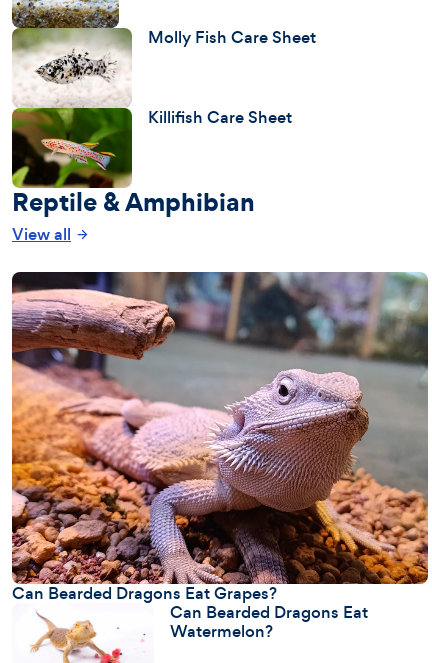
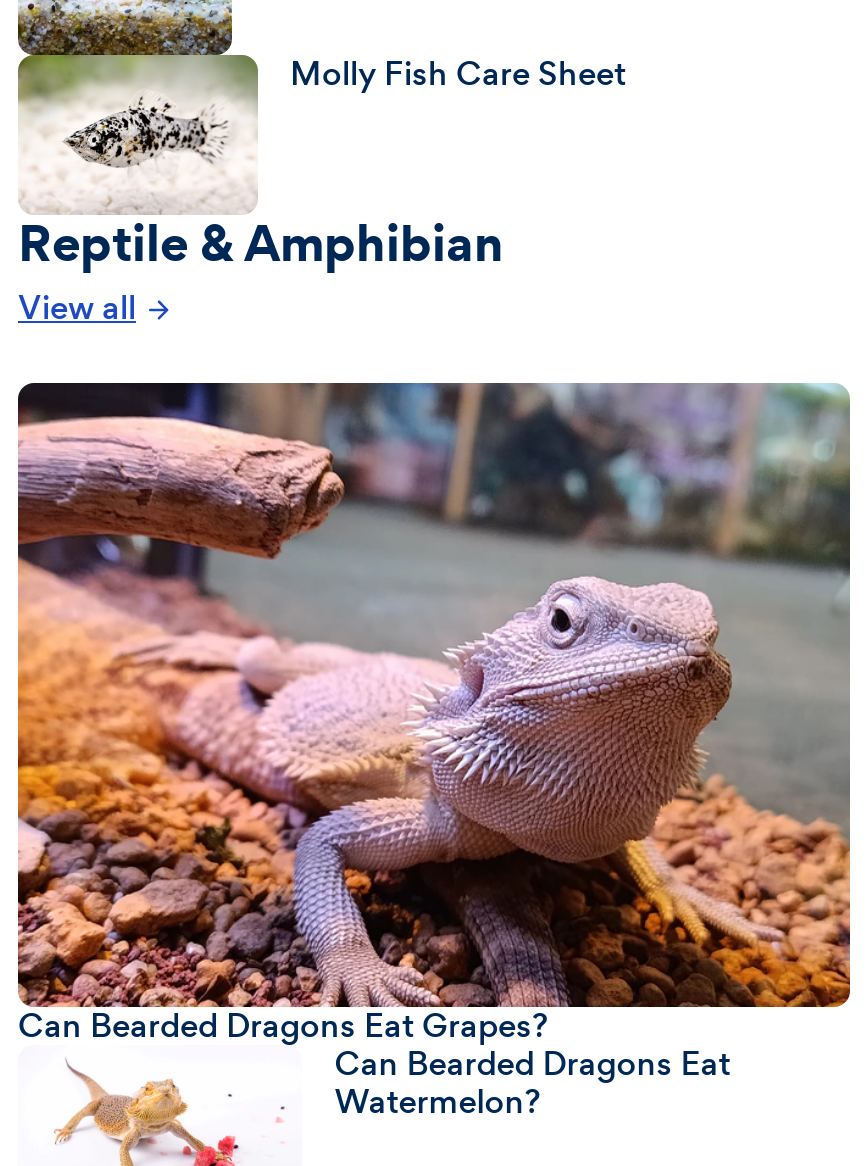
[11,103,292,181] [image] | Killifish Care Sheet -> none

